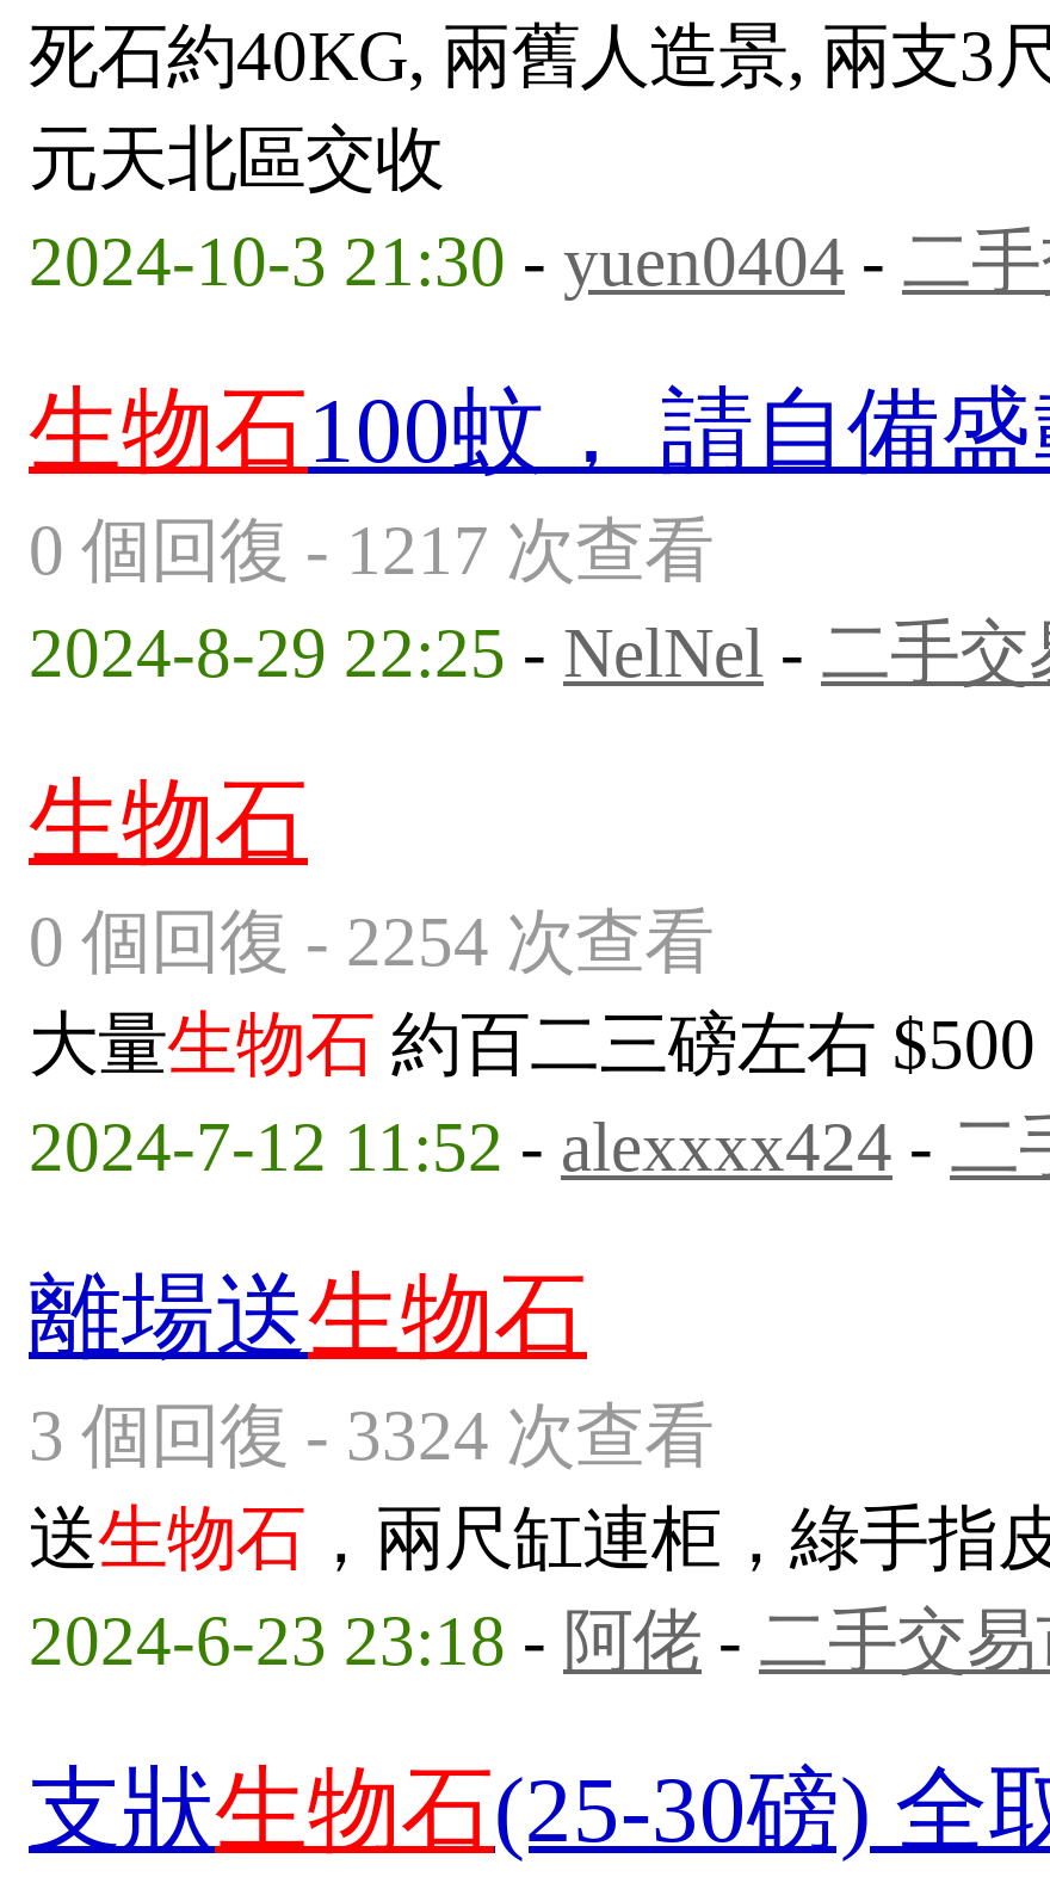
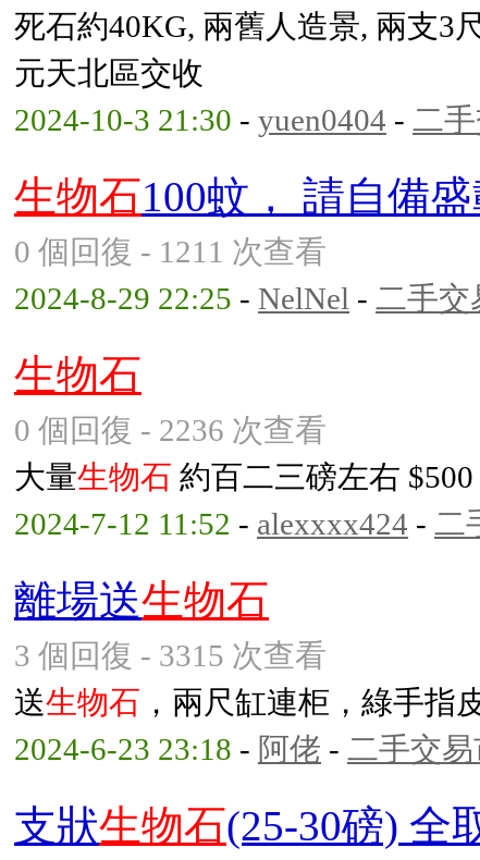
[29,512,714,588] 0 個回復 - 1217 次查看 -> [14,234,327,269] 0 個回復 - 1211 次查看
[29,903,714,980] 0 個回復 - 2254 次查看 -> [14,413,327,447] 0 個回復 - 2236 次查看
[29,1397,714,1474] 3 個回復 - 3324 次查看 -> [14,638,327,673] 3 個回復 - 3315 次查看

